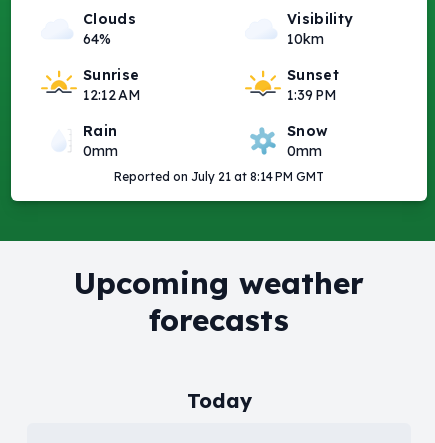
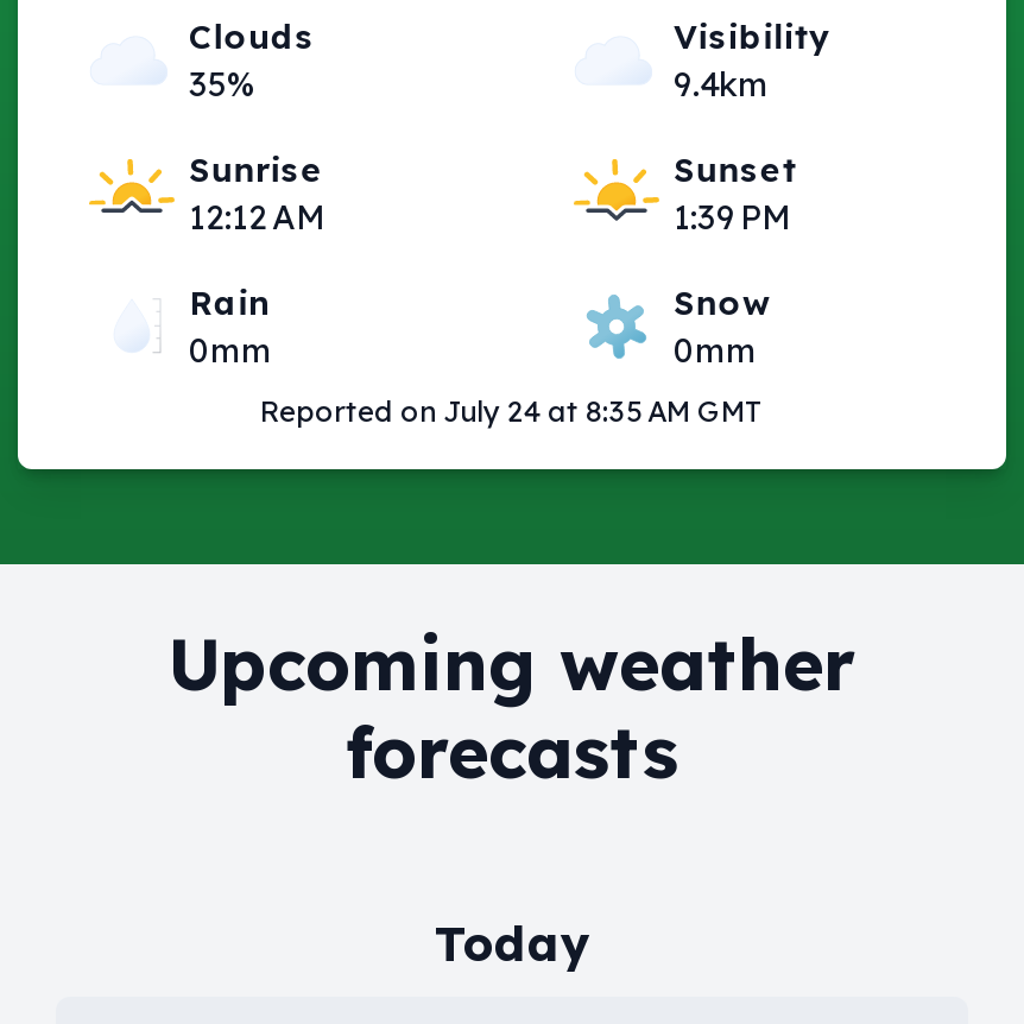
[83,30,111,48] 64% -> [189,63,255,106] 35%
[287,30,324,48] 10km -> [674,63,769,106] 9.4km
[114,169,324,184] Reported on July 21 at 8:14 PM GMT -> [260,393,764,429] Reported on July 24 at 8:35 AM GMT

